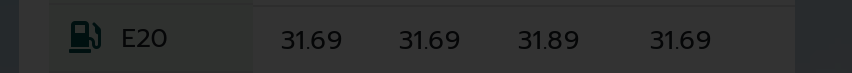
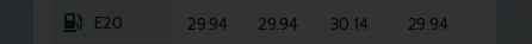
[281,20,343,58] 31.69 -> [188,13,229,35] 29.94
[399,20,461,58] 31.69 -> [258,13,299,35] 29.94
[518,20,580,58] 31.89 -> [330,13,369,35] 30.14
[650,20,712,58] 31.69 -> [408,13,449,35] 29.94

